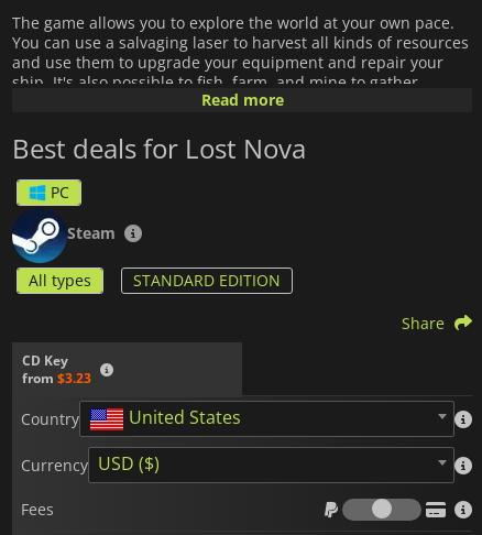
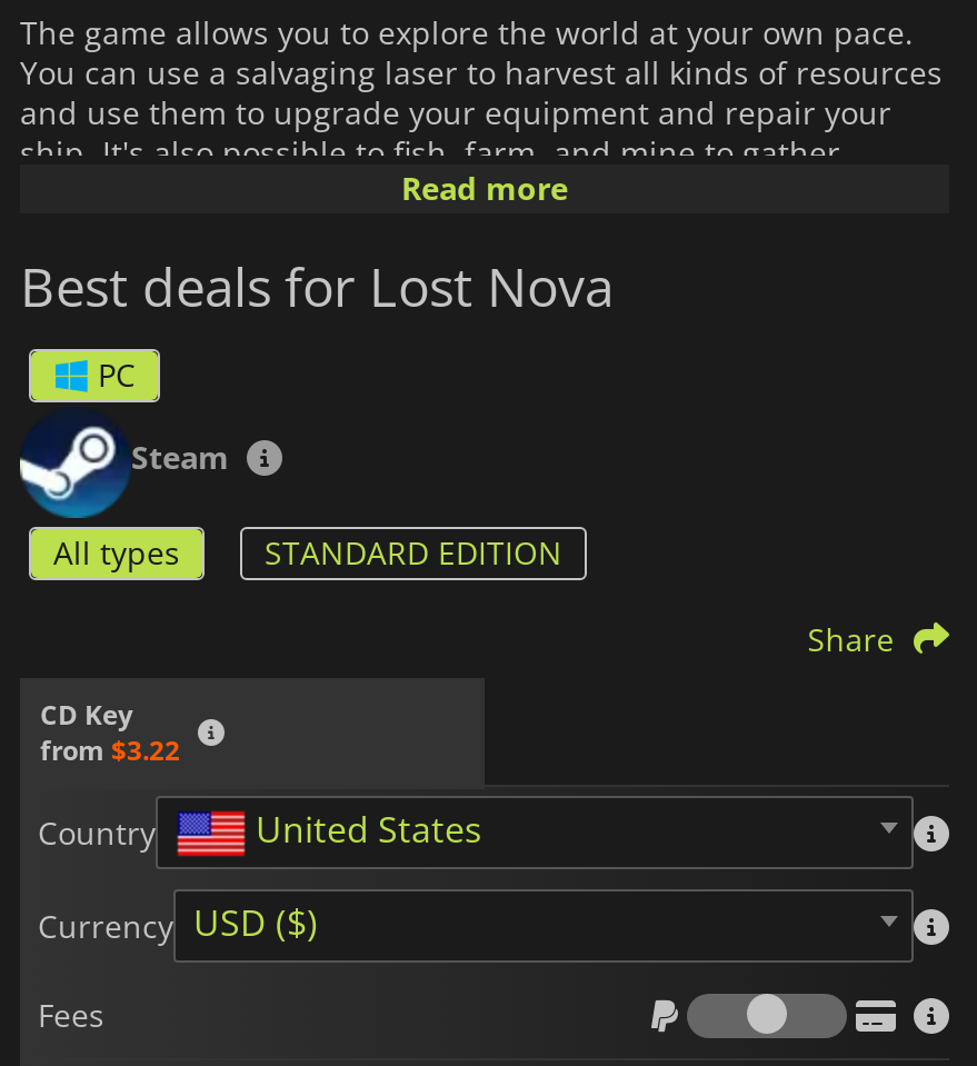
[22,368,91,387] from $3.23 -> [40,731,180,768] from $3.22

